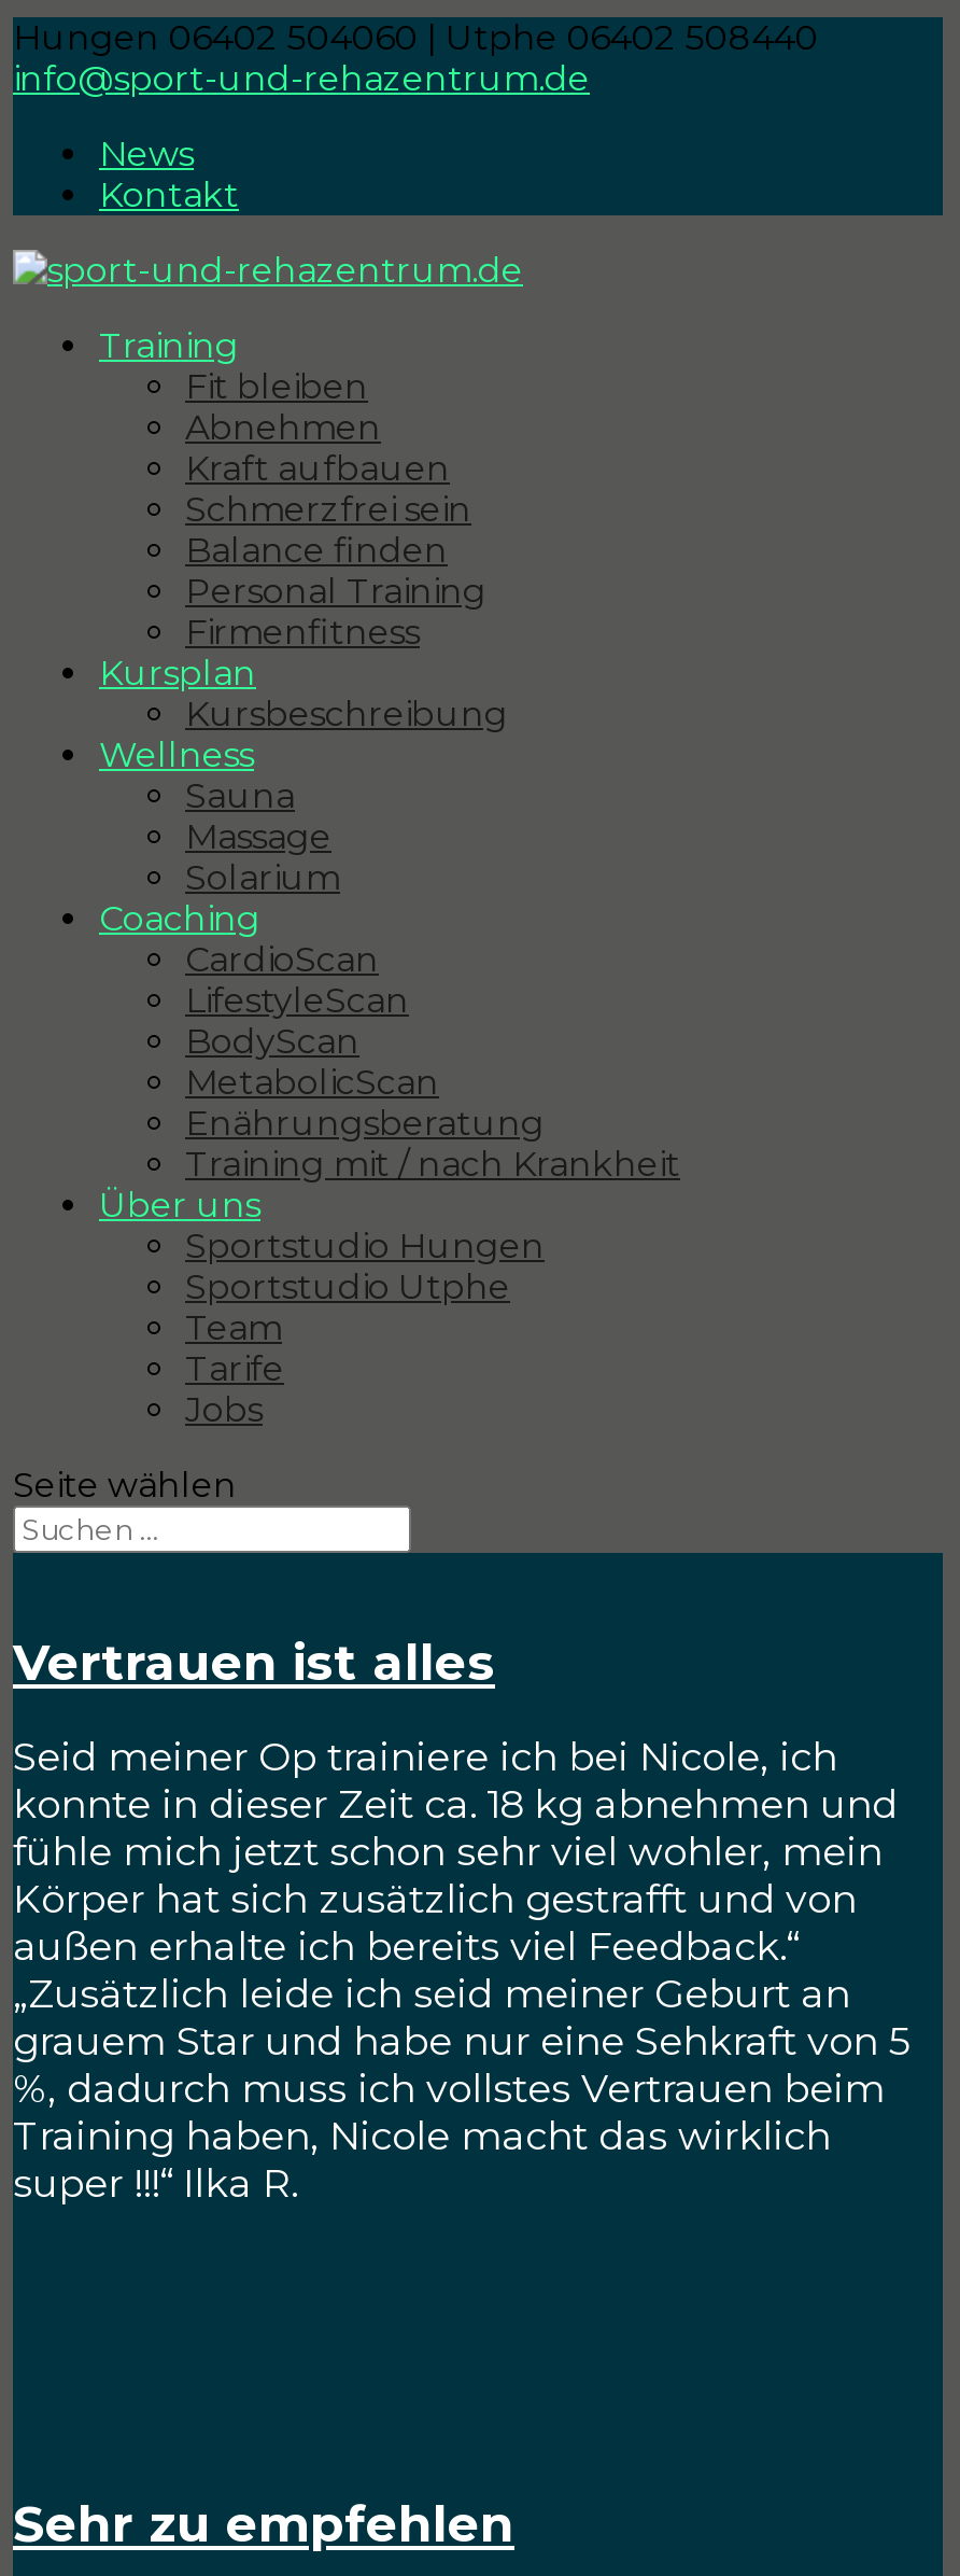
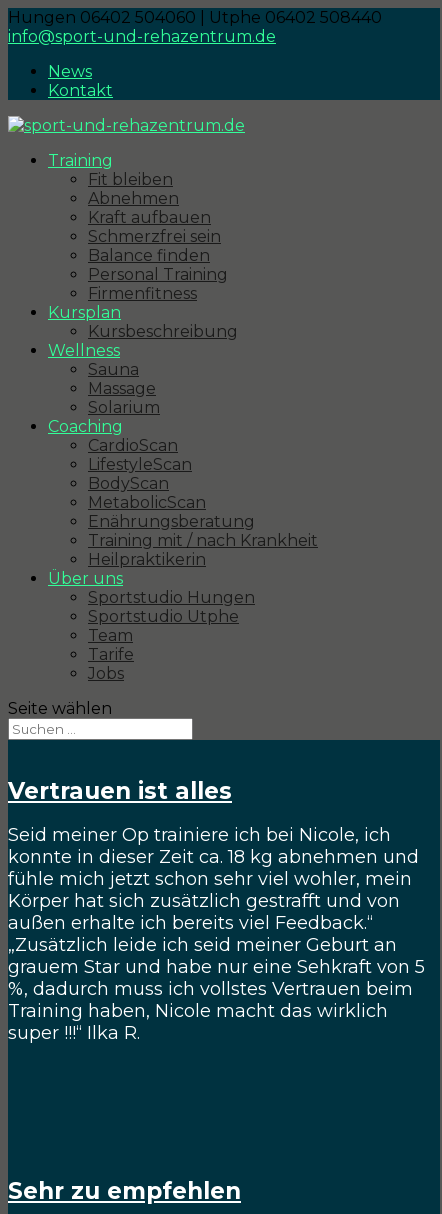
none -> [88,550,206,569] Heilpraktikerin

